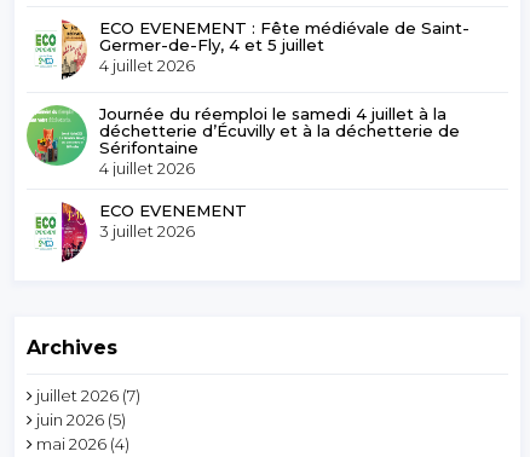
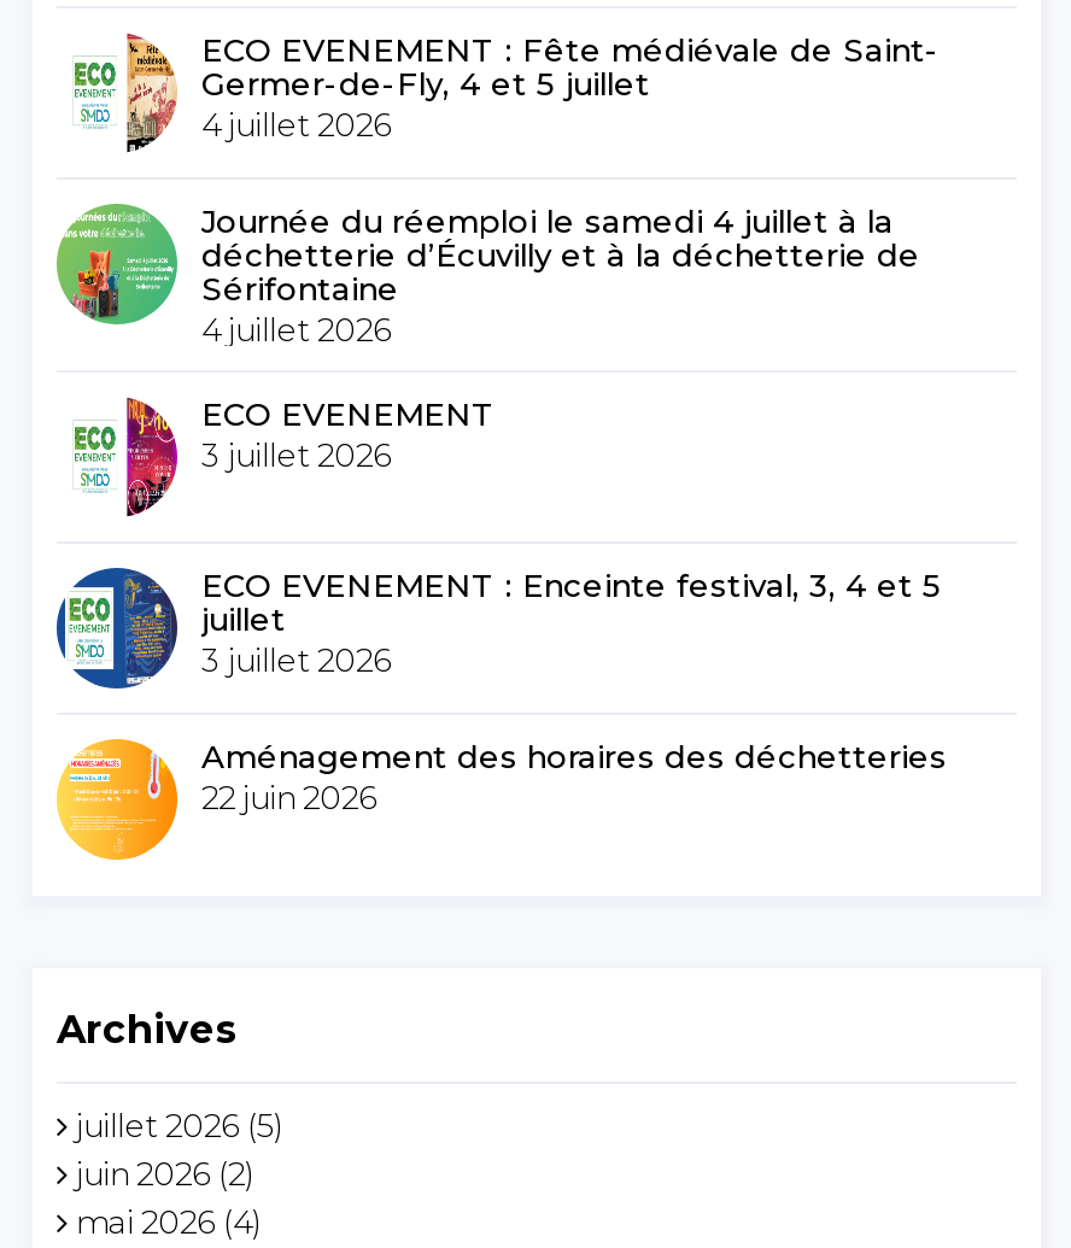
none -> [54,566,947,817] [image] | ECO EVENEMENT : Enceinte festival, 3, 4 et 5 | juillet | 3 juillet 2026 | Aménagement des horaires des déchetteries | 22 juin 2026
[36,386,140,405] juillet 2026 (7) -> [76,1106,283,1145] juillet 2026 (5)
[36,410,126,430] juin 2026 (5) -> [76,1155,254,1193] juin 2026 (2)

